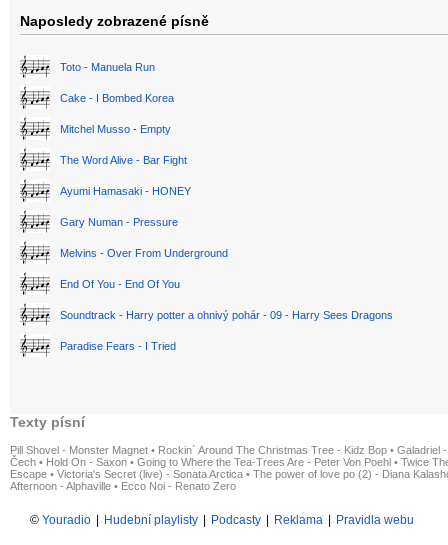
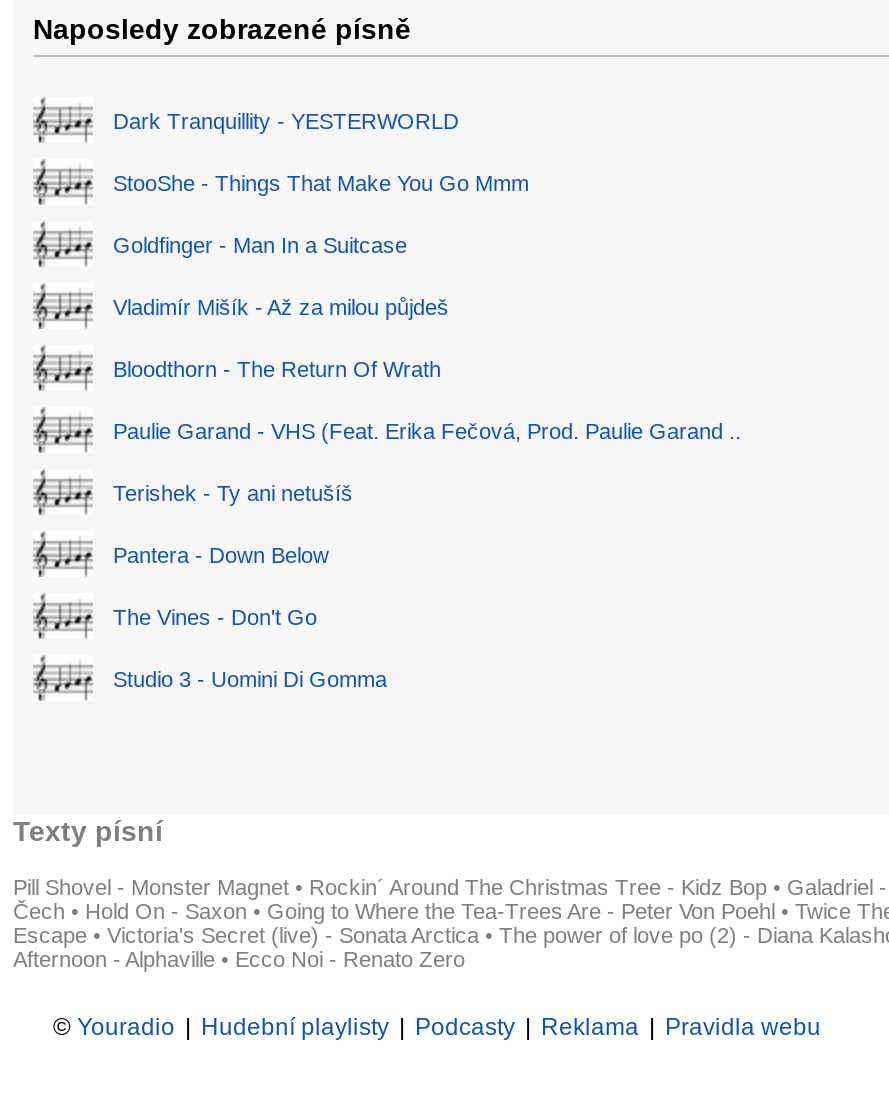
[60,61,155,73] Toto - Manuela Run -> [113,109,459,133] Dark Tranquillity - YESTERWORLD
[60,92,174,104] Cake - I Bombed Korea -> [113,171,529,195] StooShe - Things That Make You Go Mmm
[60,123,171,135] Mitchel Musso - Empty -> [113,233,407,257] Goldfinger - Man In a Suitcase
[60,154,187,166] The Word Alive - Bar Fight -> [113,295,449,319] Vladimír Mišík - Až za milou půjdeš
[60,185,191,197] Ayumi Hamasaki - HONEY -> [113,357,441,381] Bloodthorn - The Return Of Wrath
[60,216,178,228] Gary Numan - Pressure -> [113,419,741,443] Paulie Garand - VHS (Feat. Erika Fečová, Prod. Paulie Garand ..
[60,247,228,259] Melvins - Over From Underground -> [113,481,353,505] Terishek - Ty ani netušíš
[60,278,180,290] End Of You - End Of You -> [113,543,329,567] Pantera - Down Below
[60,309,393,321] Soundtrack - Harry potter a ohnivý pohár - 09 - Harry Sees Dragons -> [113,605,317,629] The Vines - Don't Go
[60,340,176,352] Paradise Fears - I Tried -> [113,667,387,691] Studio 3 - Uomini Di Gomma

